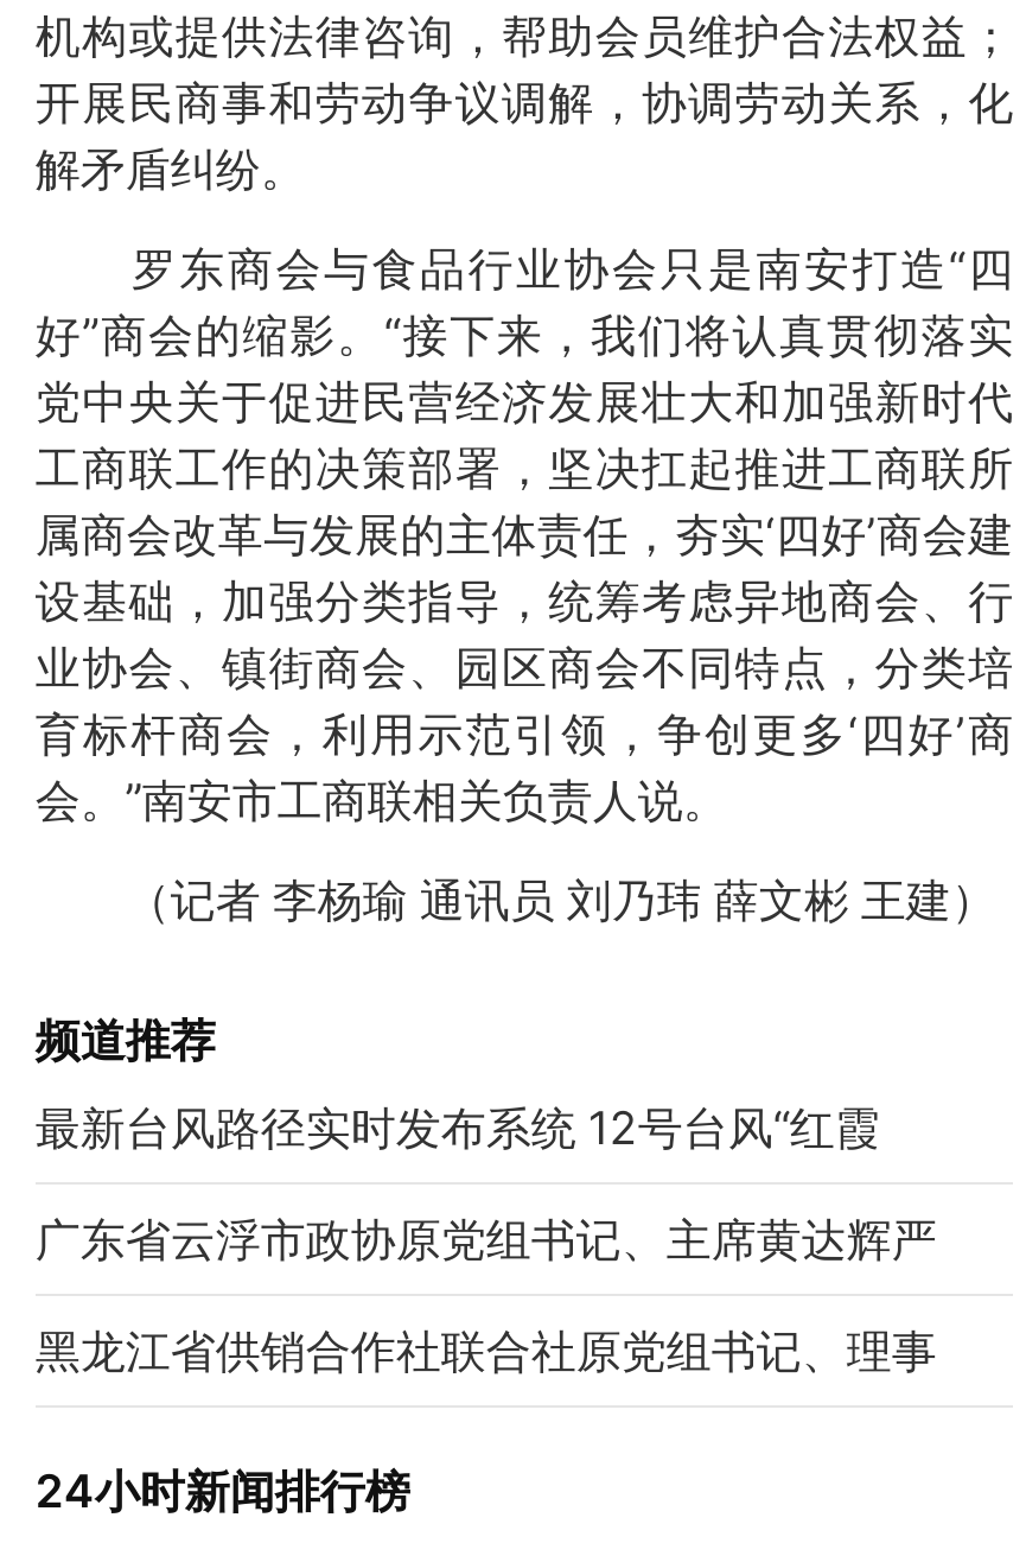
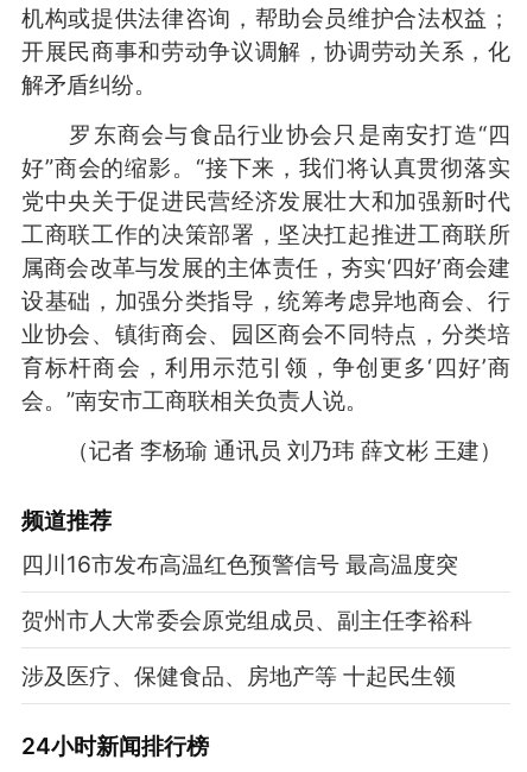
[35,1099,880,1156] 最新台风路径实时发布系统 12号台风“红霞 -> [21,550,458,578] 四川16市发布高温红色预警信号 最高温度突
[35,1210,937,1267] 广东省云浮市政协原党组书记、主席黄达辉严 -> [21,605,472,634] 贺州市人大常委会原党组成员、副主任李裕科
[35,1322,937,1378] 黑龙江省供销合作社联合社原党组书记、理事 -> [21,661,456,690] 涉及医疗、保健食品、房地产等 十起民生领

